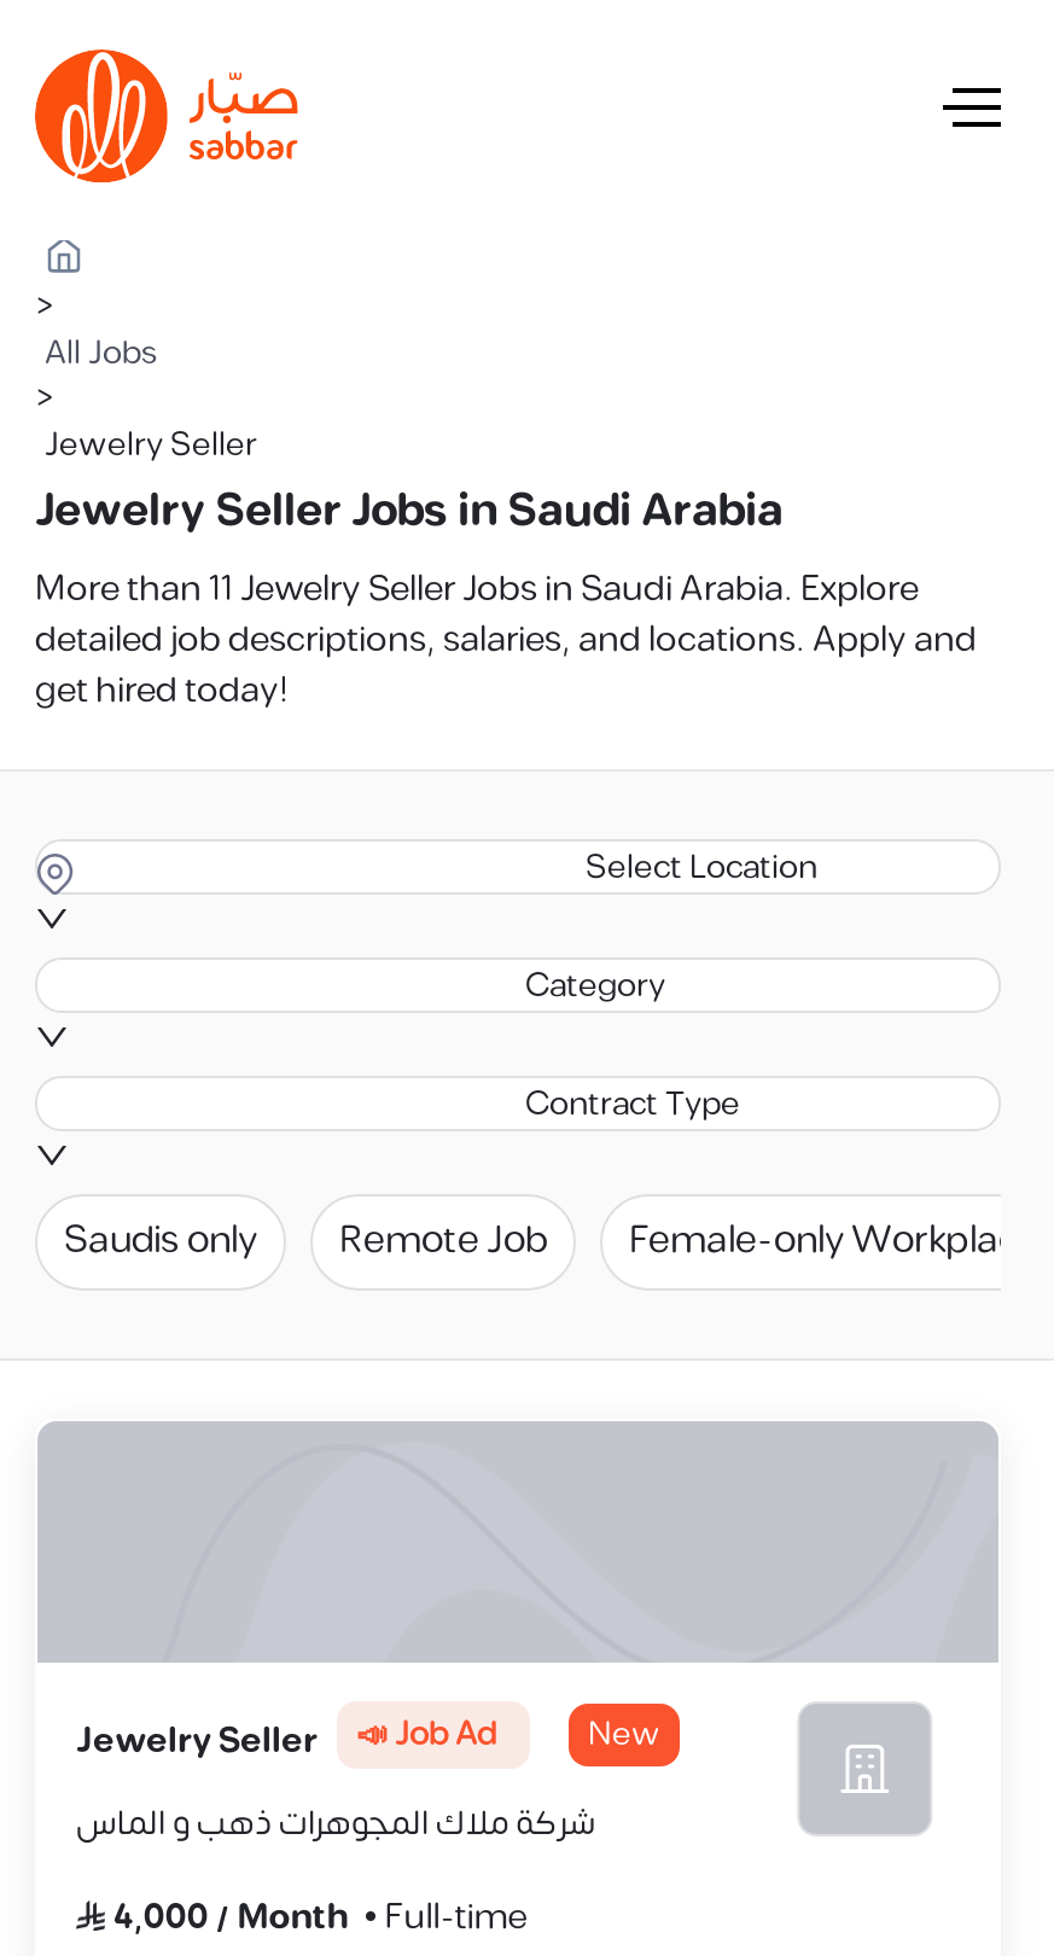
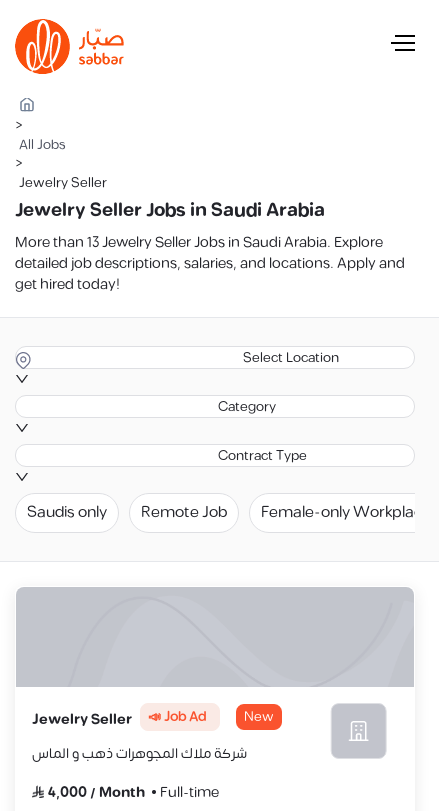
[35,561,919,617] More than 11 Jewelry Seller Jobs in Saudi Arabia. Explore -> [15,231,383,254] More than 13 Jewelry Seller Jobs in Saudi Arabia. Explore

